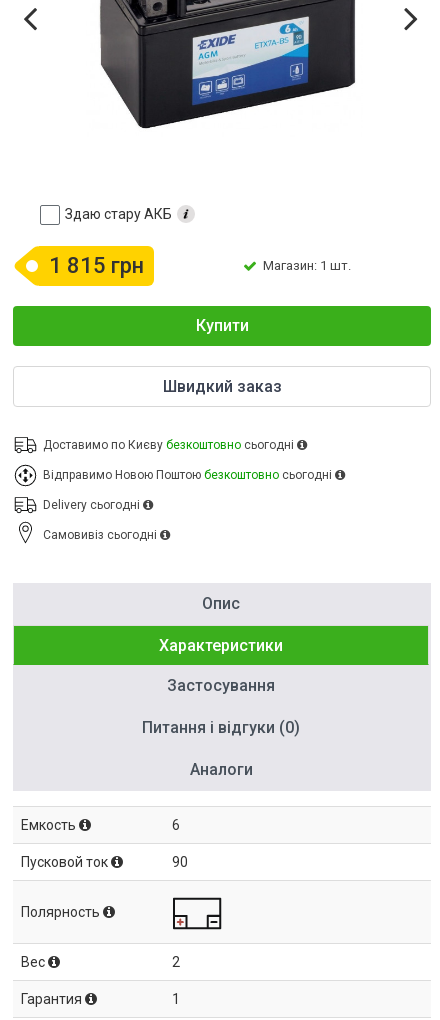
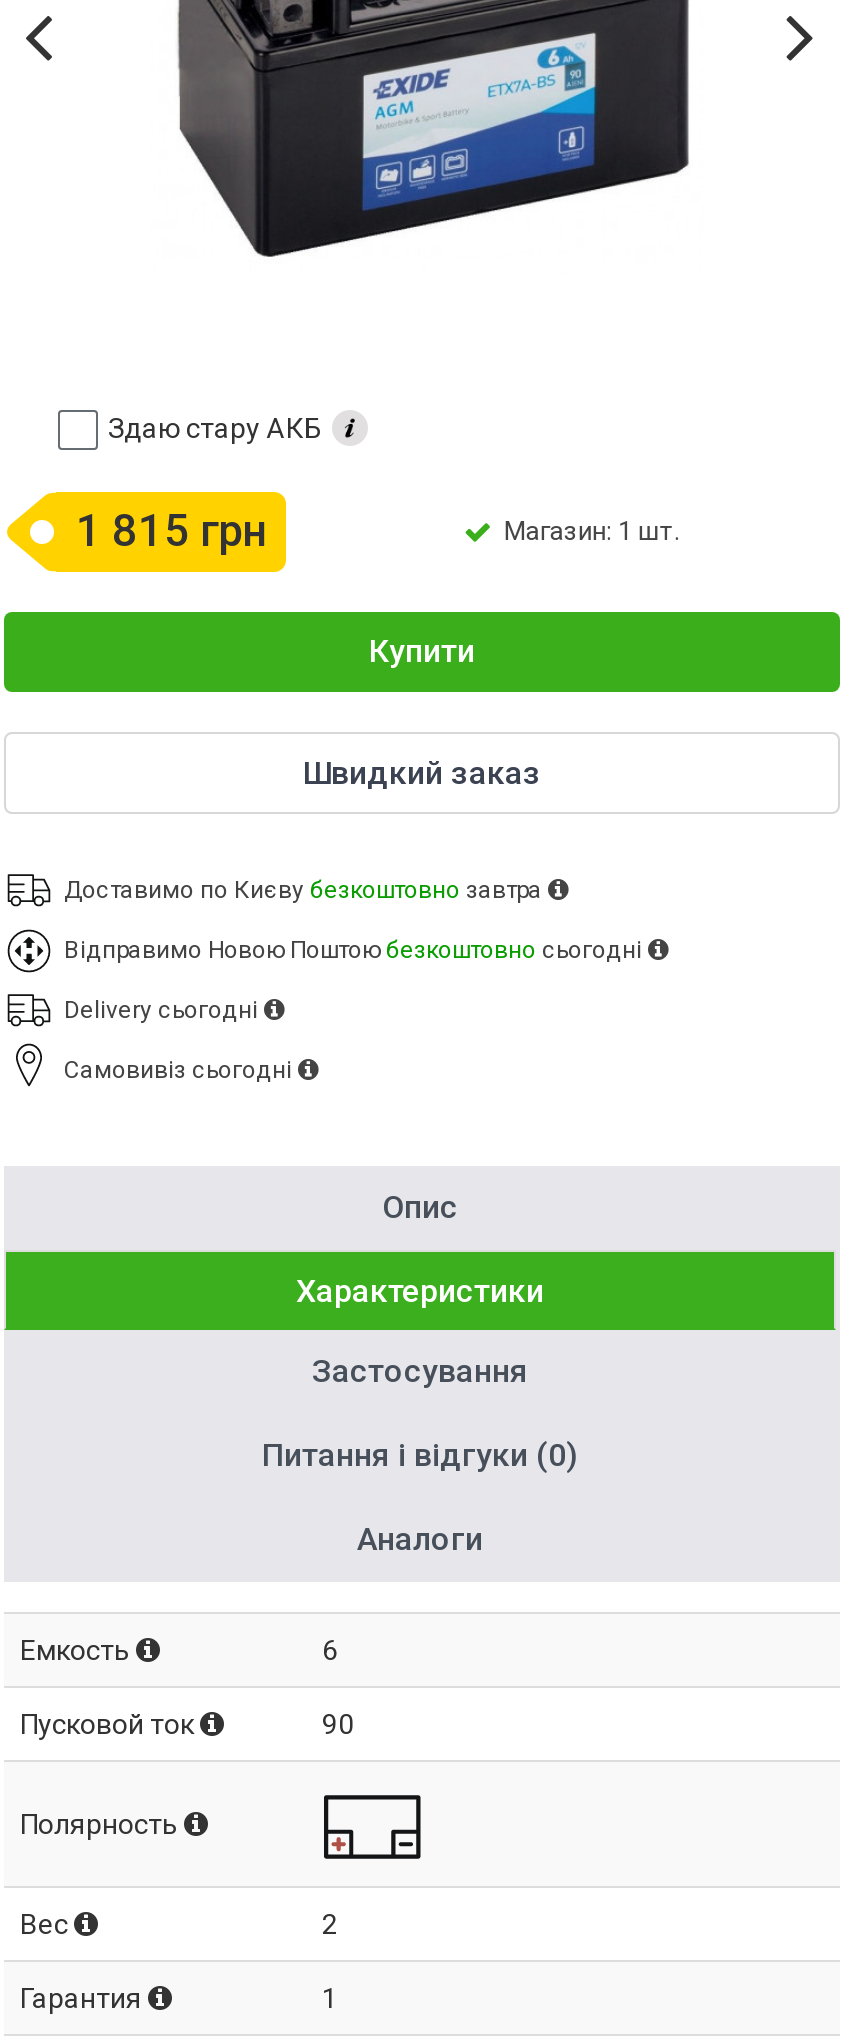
[43,437,294,451] Доставимо по Києву безкоштовно сьогодні -> [64,875,542,903] Доставимо по Києву безкоштовно завтра

